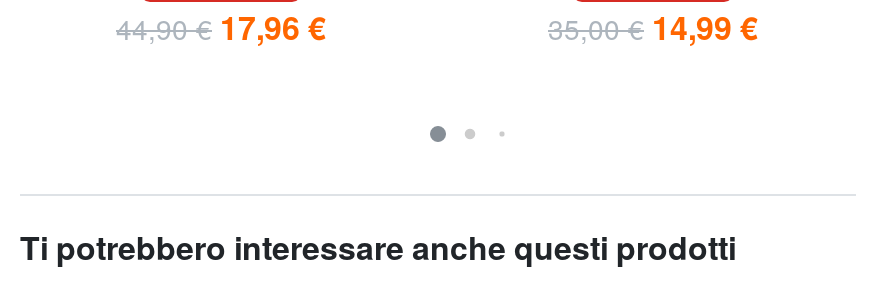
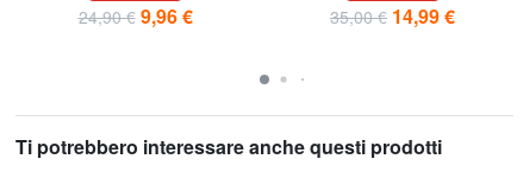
[116,5,326,51] 44,90 € 17,96 € -> [78,3,192,30] 24,90 € 9,96 €

